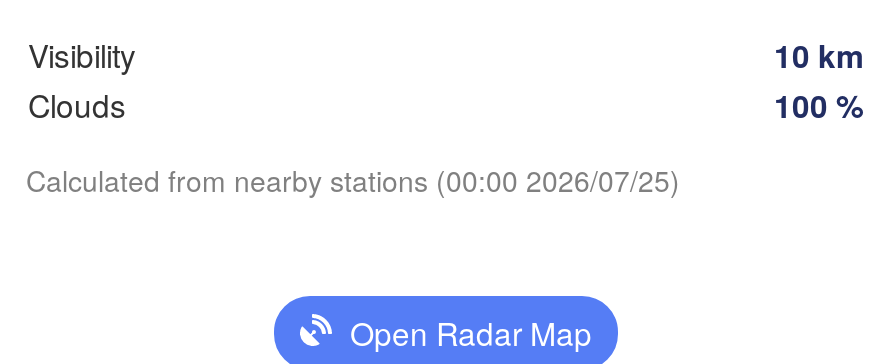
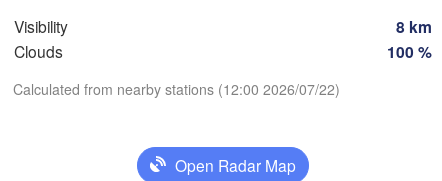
[774,32,864,78] 10 km -> [396,15,432,38] 8 km
[26,160,680,200] Calculated from nearby stations (00:00 2026/07/25) -> [13,79,340,99] Calculated from nearby stations (12:00 2026/07/22)

